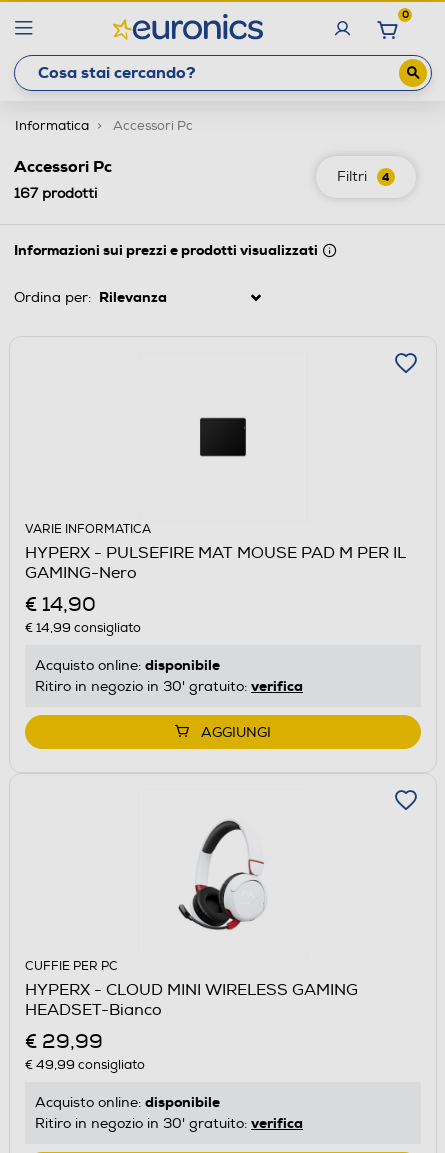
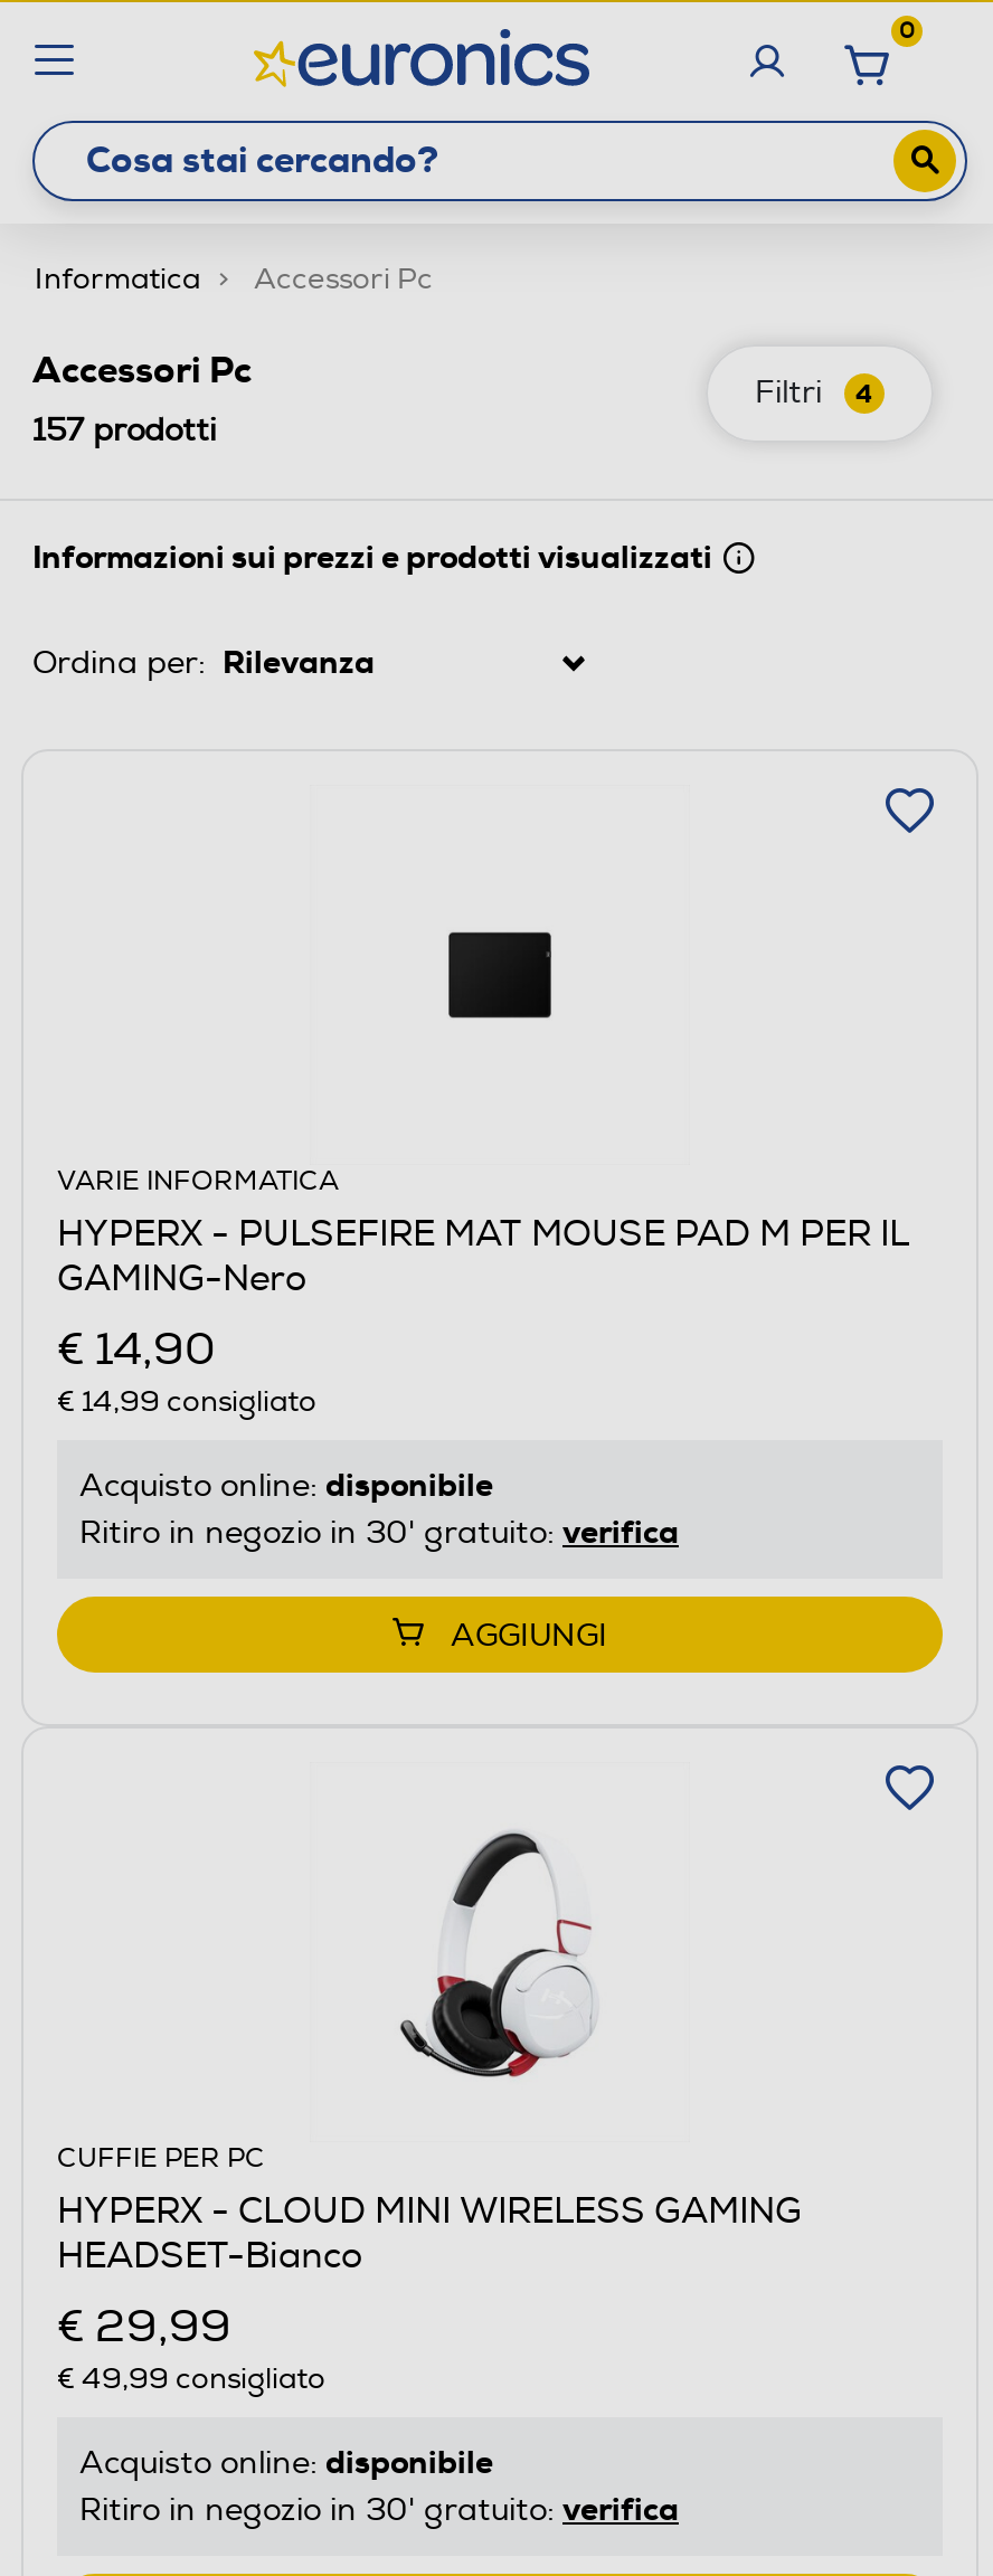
[14,185,97,202] 167 prodotti -> [32,411,216,449] 157 prodotti

